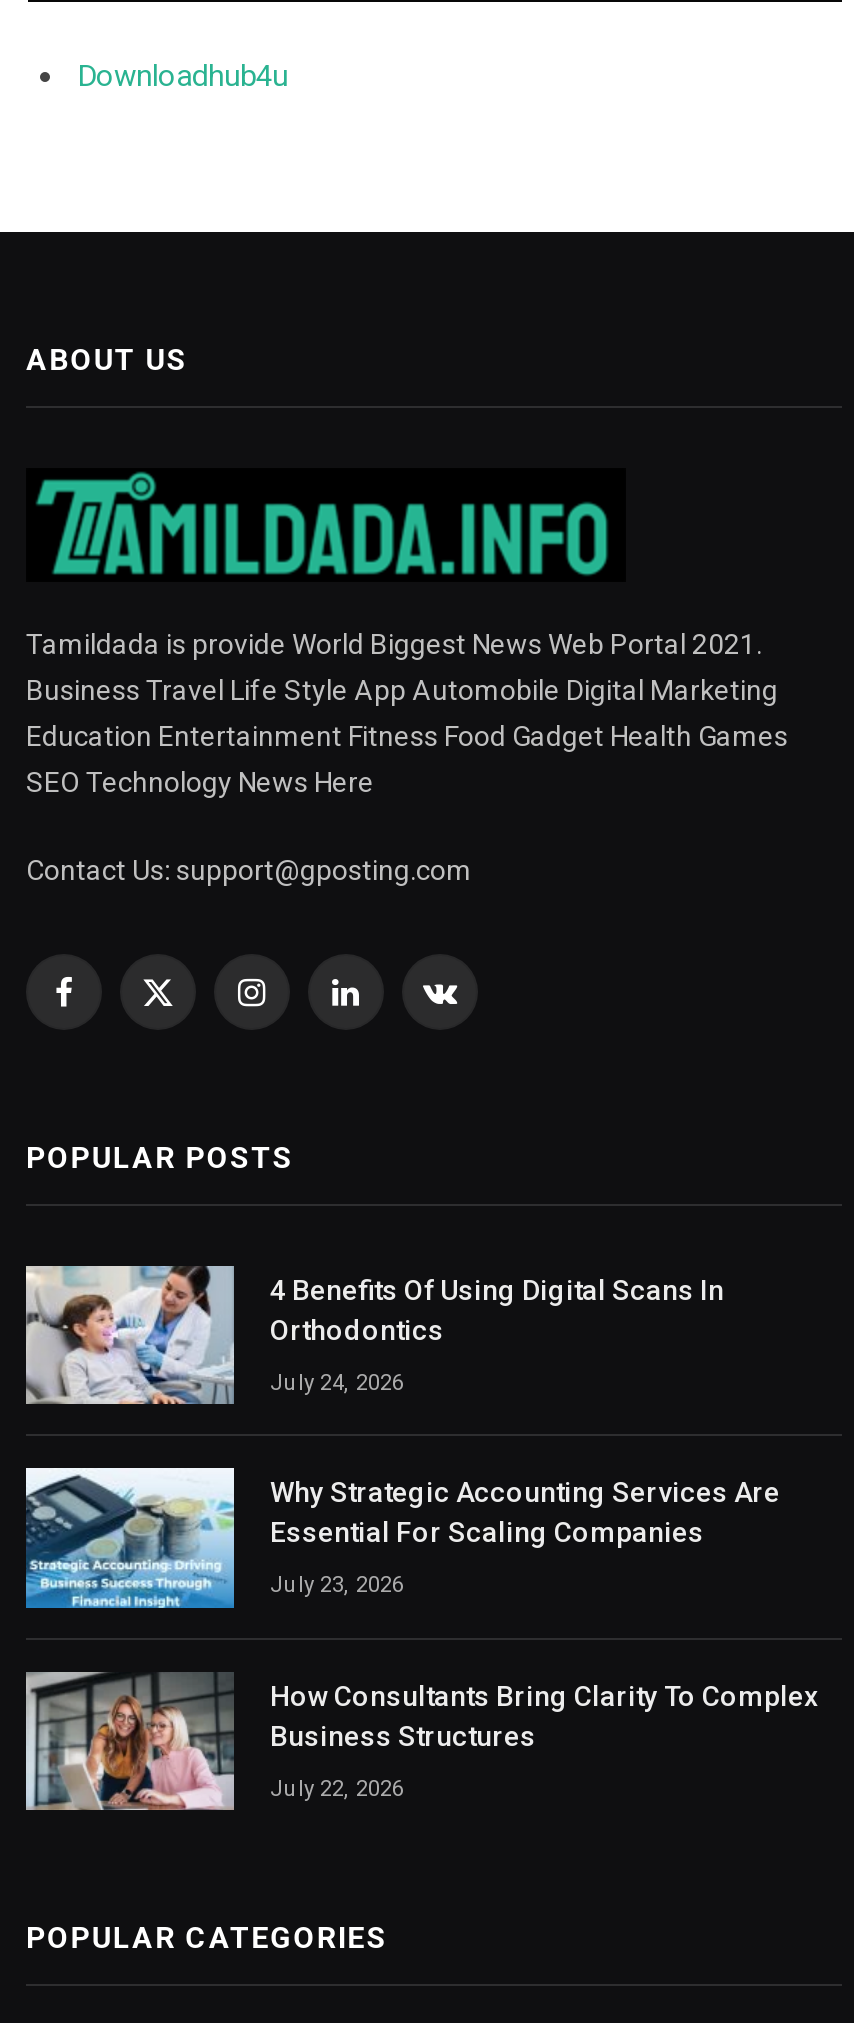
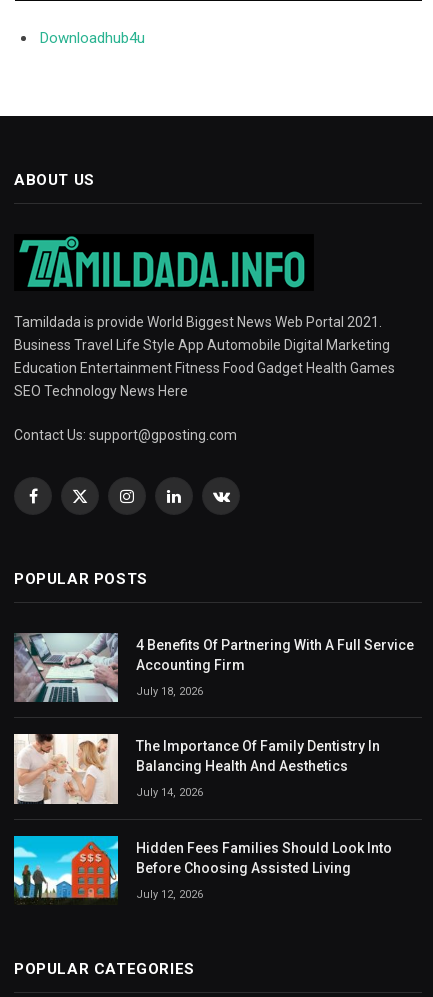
[24,1266,724,1406] [image] | 4 Benefits Of Using Digital Scans In | Orthodontics -> [14,632,414,702] [image] | 4 Benefits Of Partnering With A Full Service | Accounting Firm
[270,1370,404,1396] July 24, 2026 -> [136,685,203,698] July 18, 2026
[24,1466,780,1610] [image] | Why Strategic Accounting Services Are | Essential For Scaling Companies -> [13,733,380,805] [image] | The Importance Of Family Dentistry In | Balancing Health And Aesthetics
[270,1572,404,1598] July 23, 2026 -> [136,786,203,799] July 14, 2026
[24,1670,818,1812] [image] | How Consultants Bring Clarity To Complex | Business Structures -> [13,835,392,905] [image] | Hidden Fees Families Should Look Into | Before Choosing Assisted Living
[270,1775,404,1801] July 22, 2026 -> [136,887,203,900] July 12, 2026

